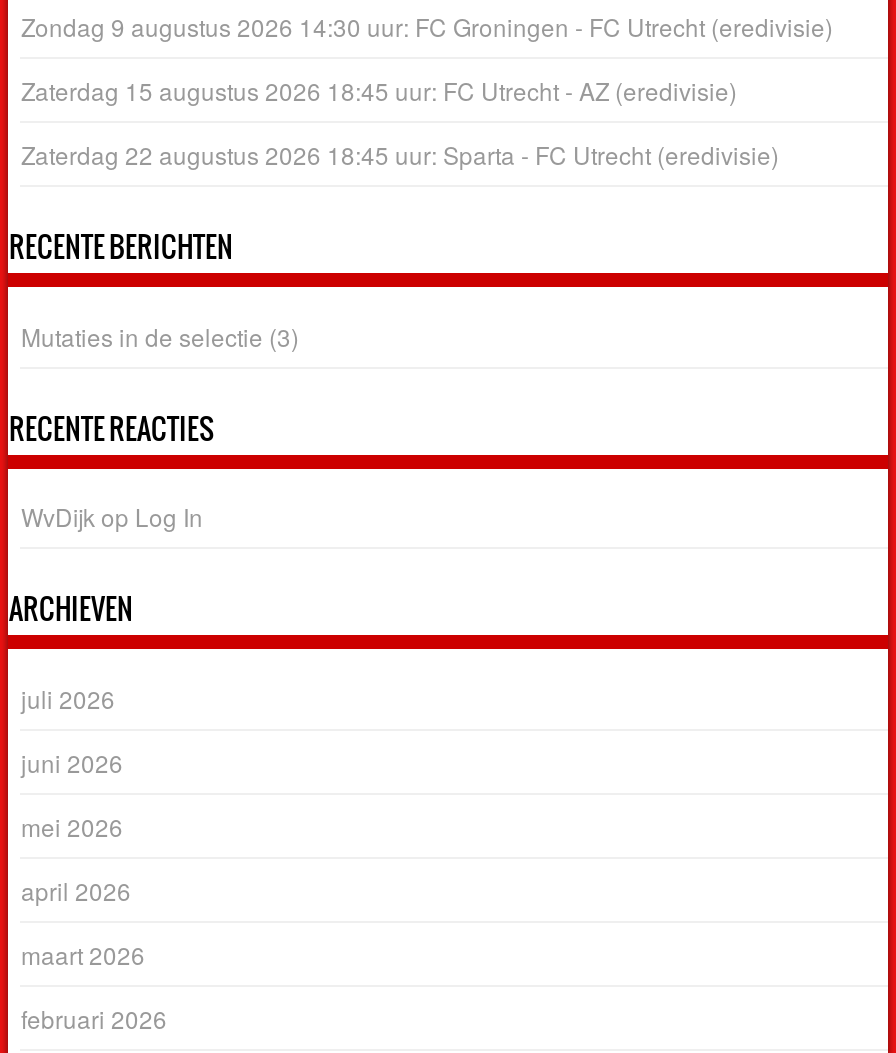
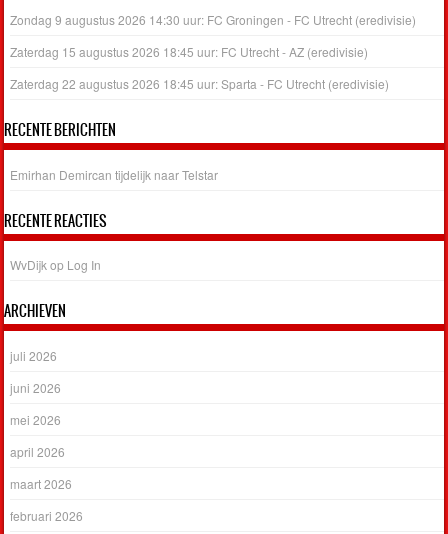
[21,319,299,353] Mutaties in de selectie (3) -> [10,166,218,183] Emirhan Demircan tijdelijk naar Telstar

